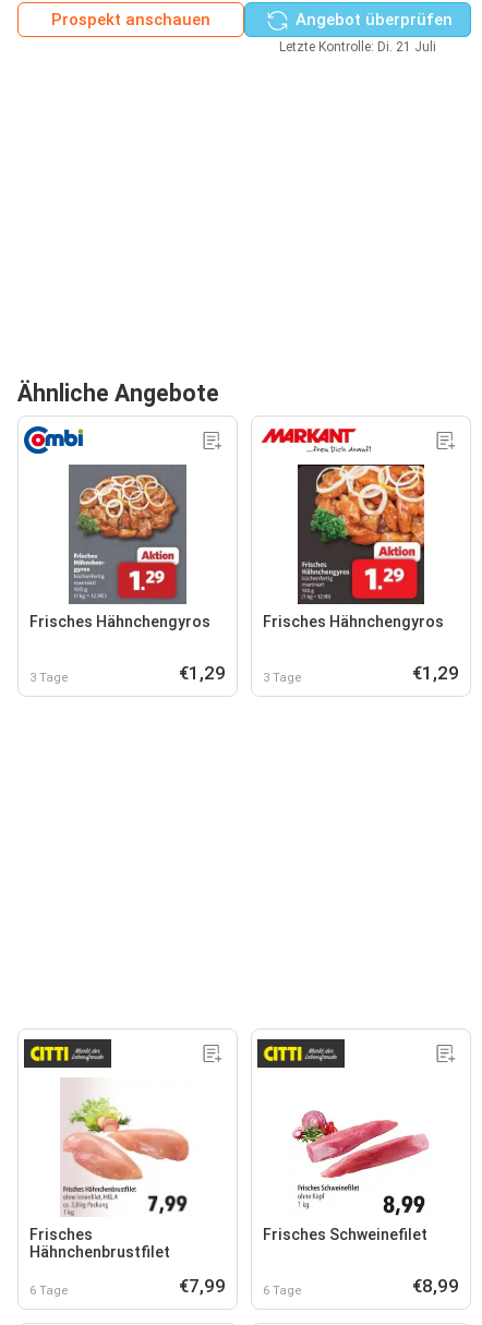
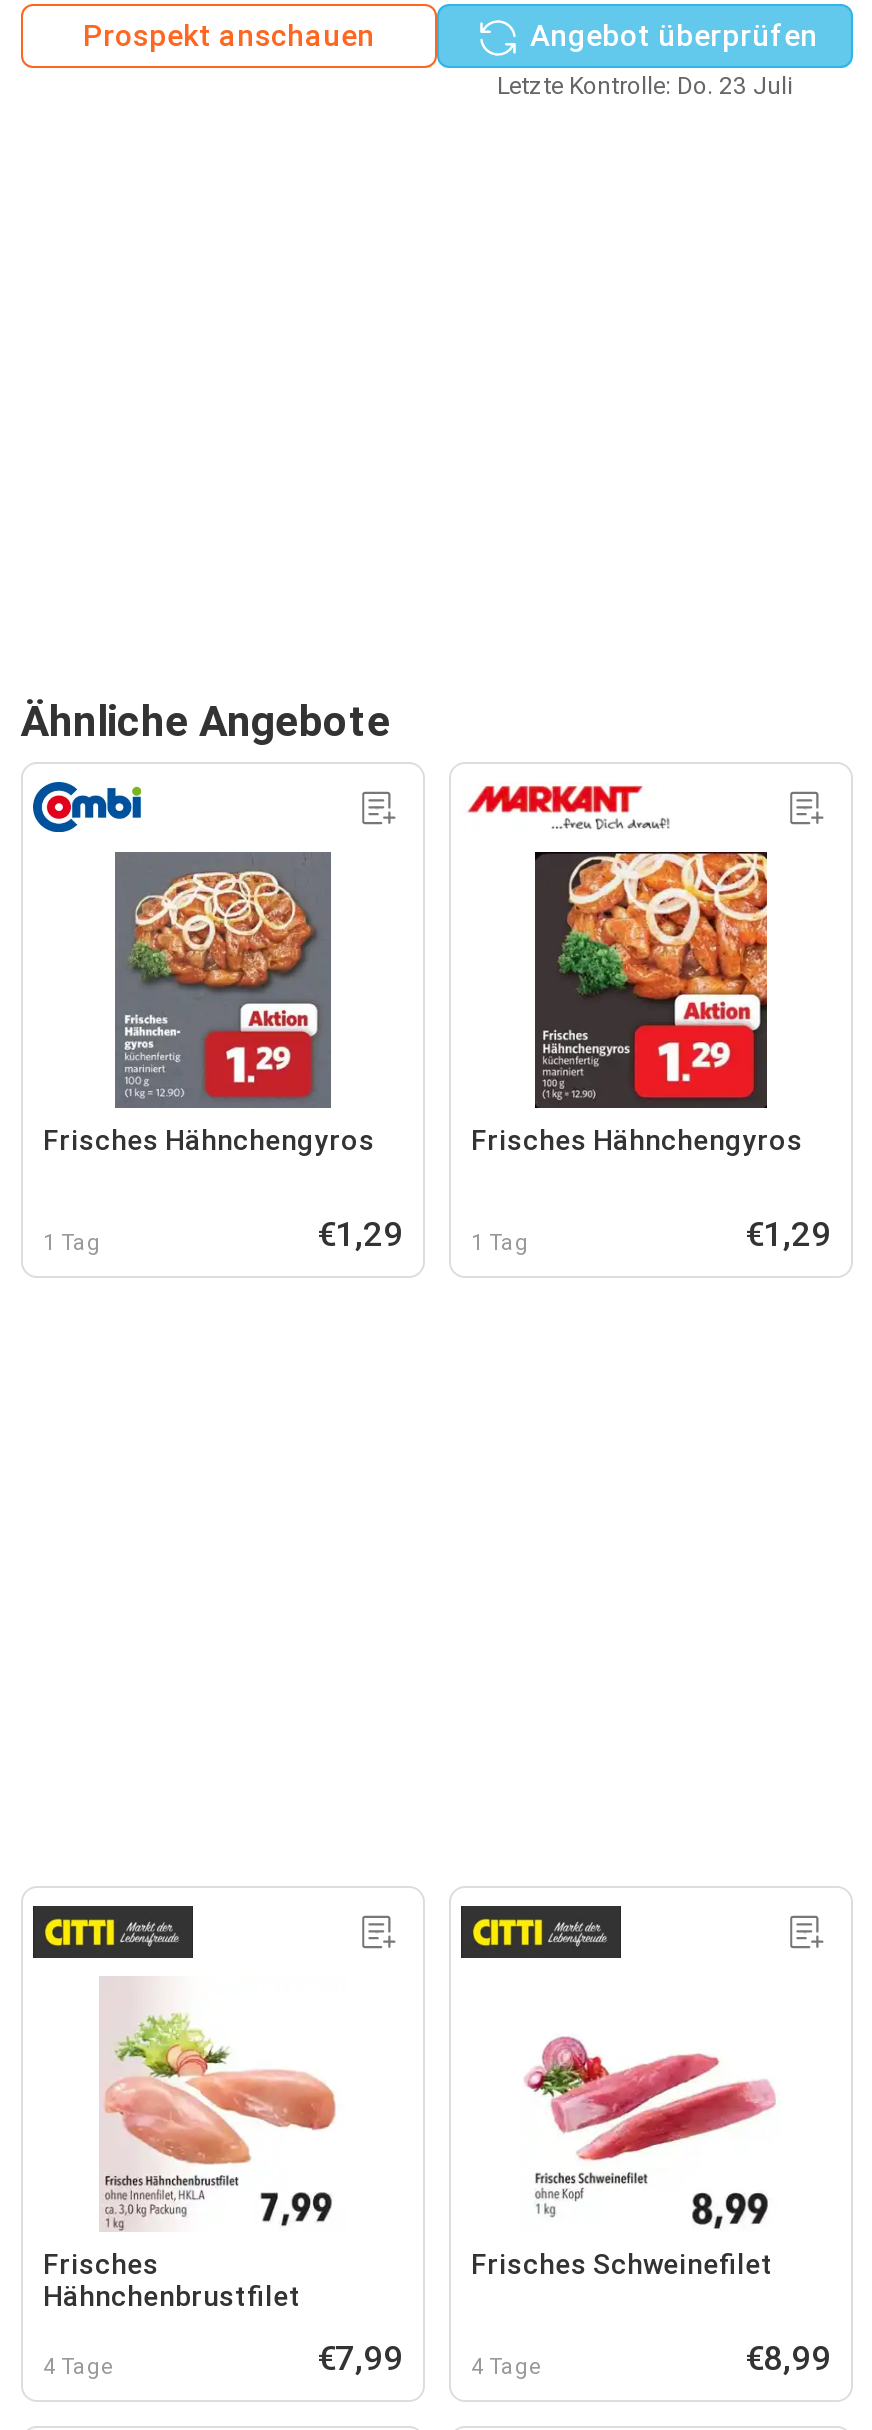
[279,39,436,54] Letzte Kontrolle: Di. 21 Juli -> [497,71,793,99] Letzte Kontrolle: Do. 23 Juli
[29,670,69,684] 3 Tage -> [43,1229,101,1255] 1 Tag
[263,670,302,684] 3 Tage -> [471,1229,529,1255] 1 Tag
[29,1283,69,1297] 6 Tage -> [43,2353,115,2379] 4 Tage
[263,1283,302,1297] 6 Tage -> [471,2353,543,2379] 4 Tage

